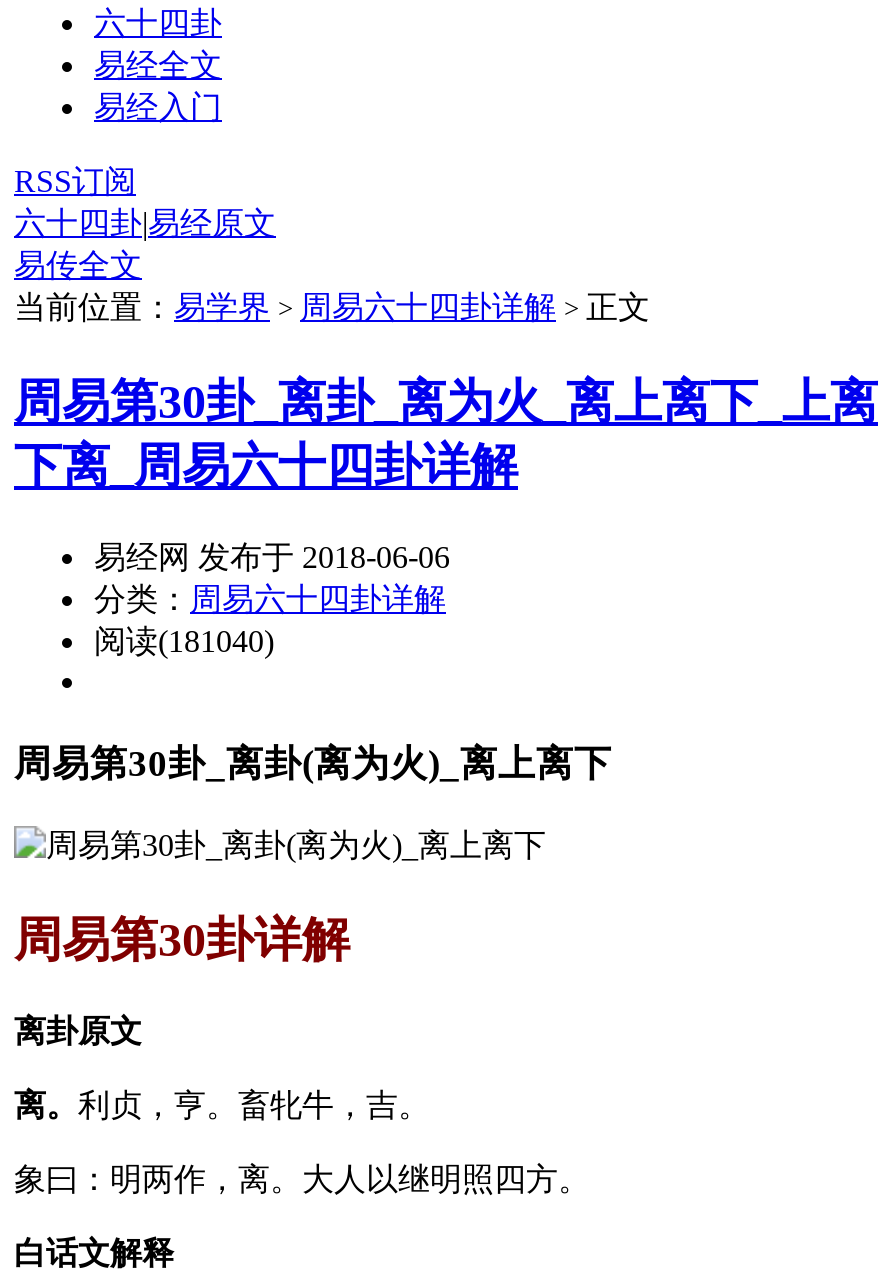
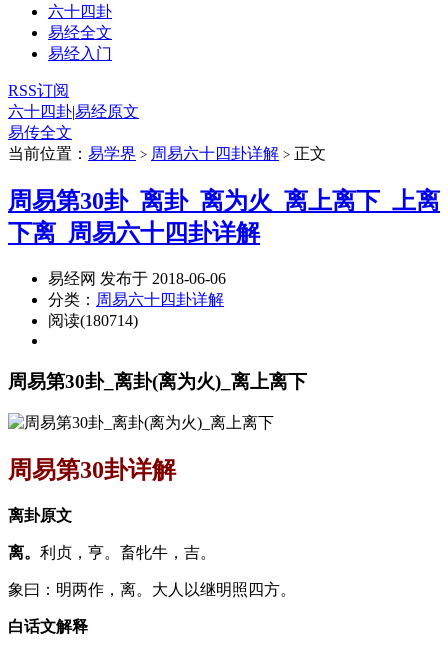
[94,624,274,658] 阅读(181040) -> [48,312,138,329] 阅读(180714)

